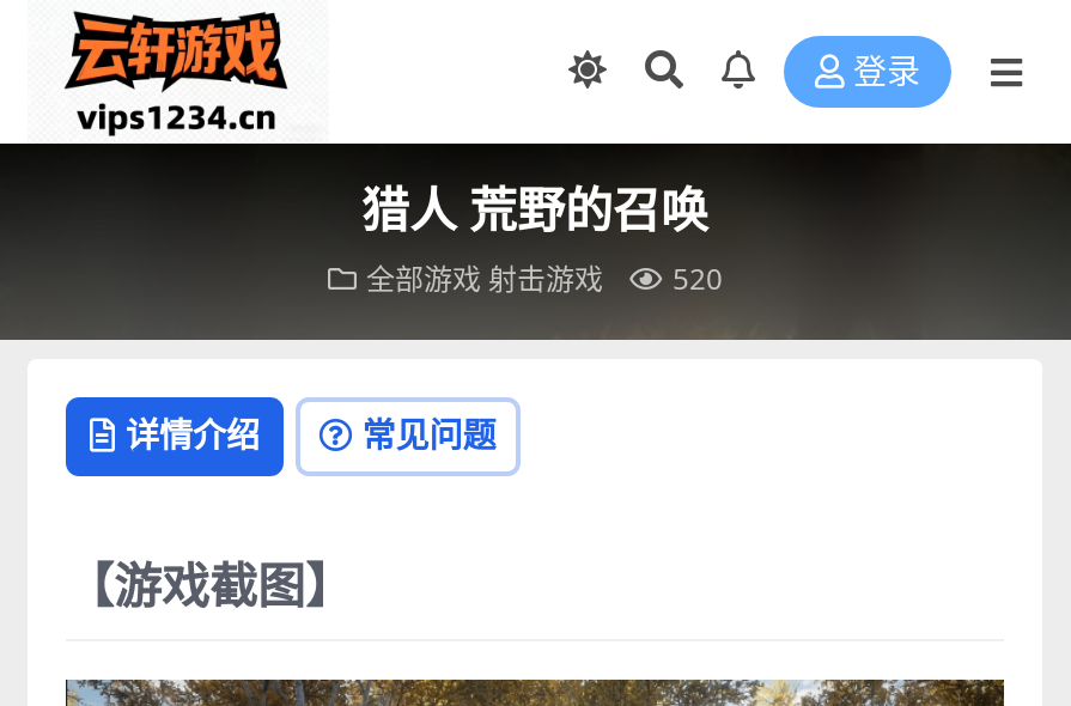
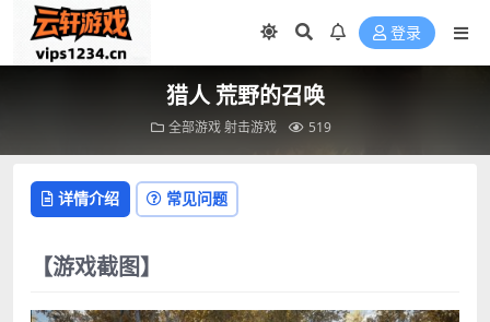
[366,258,723,299] 全部游戏 射击游戏 520 -> [168,118,331,136] 全部游戏 射击游戏 519

